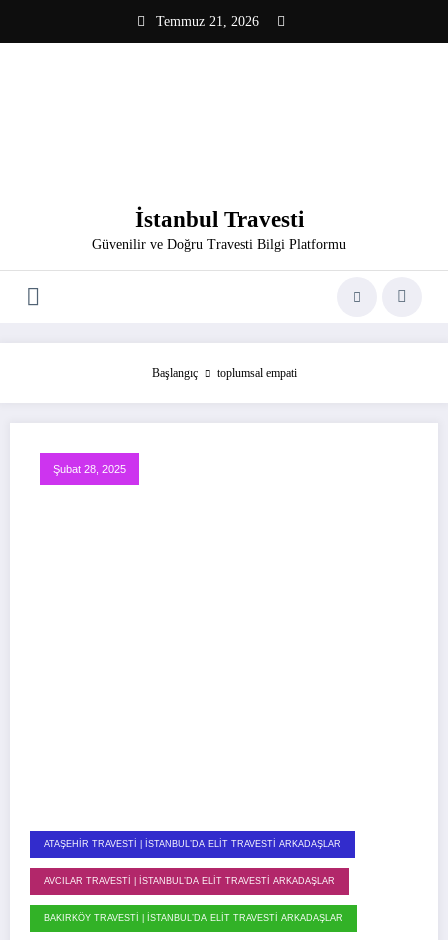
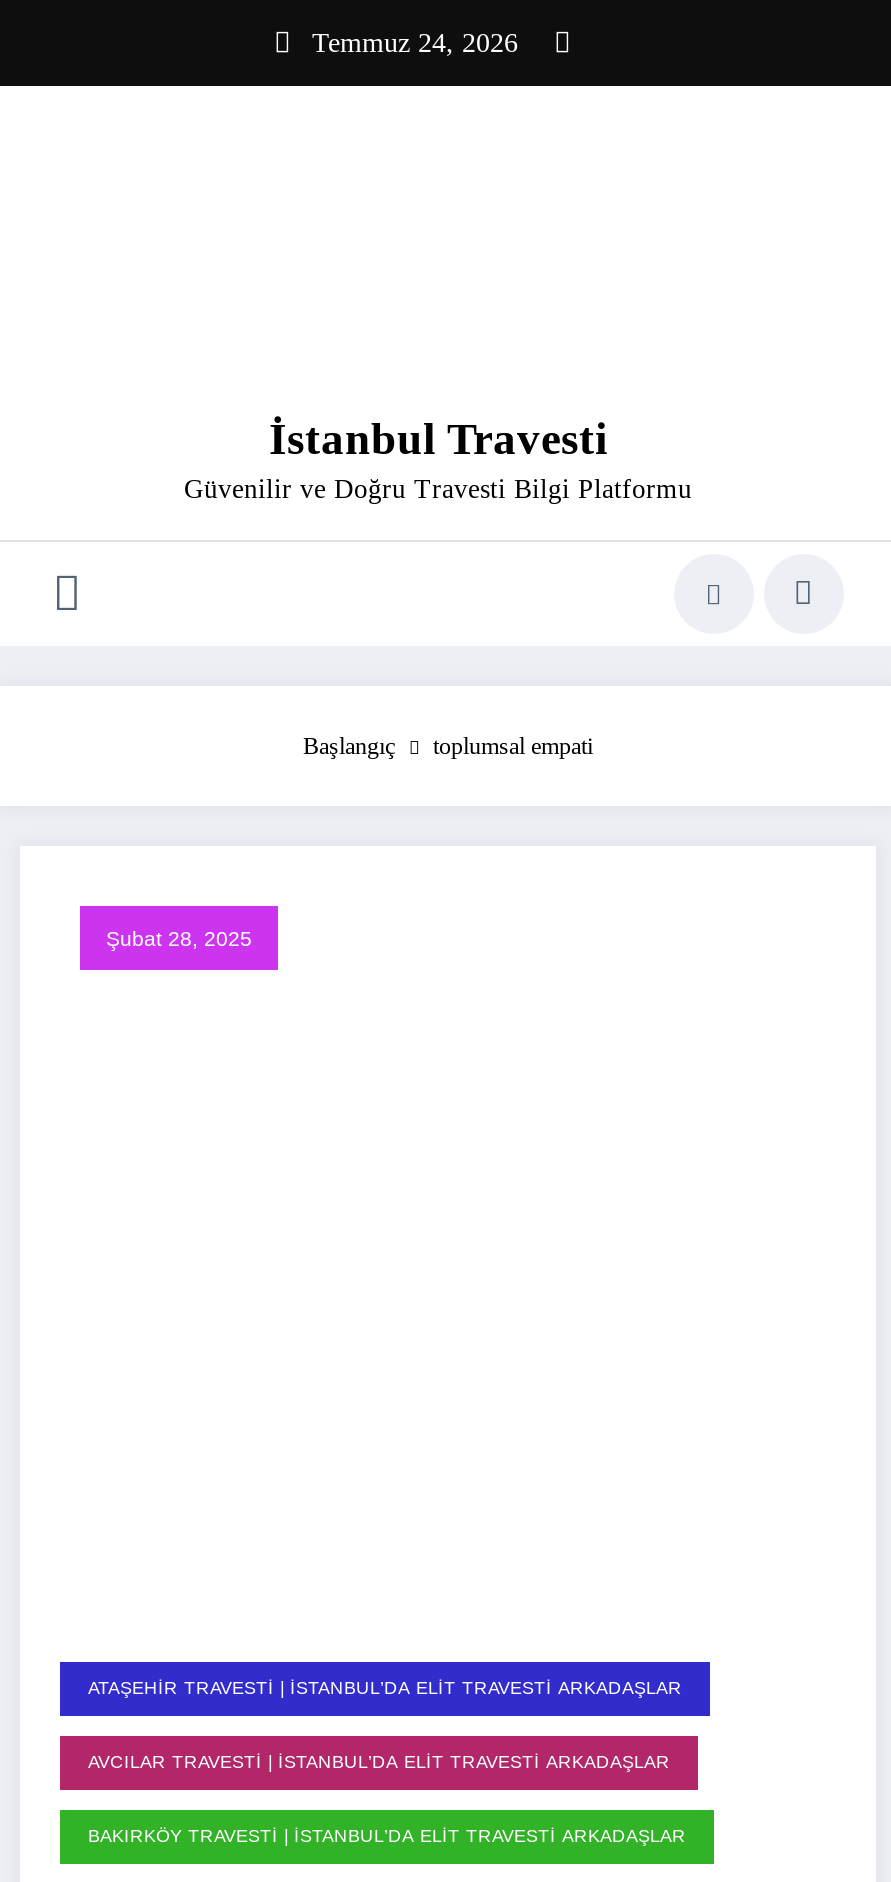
[156,14,259,29] Temmuz 21, 2026 -> [312,28,518,58] Temmuz 24, 2026

